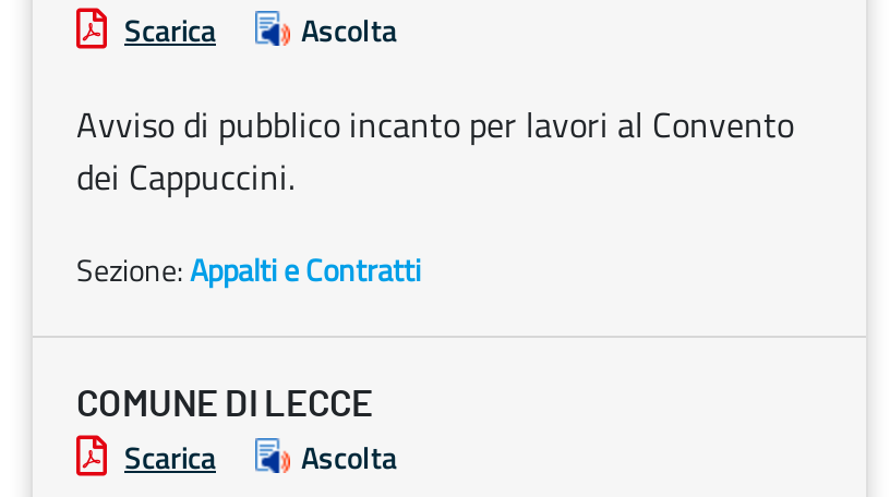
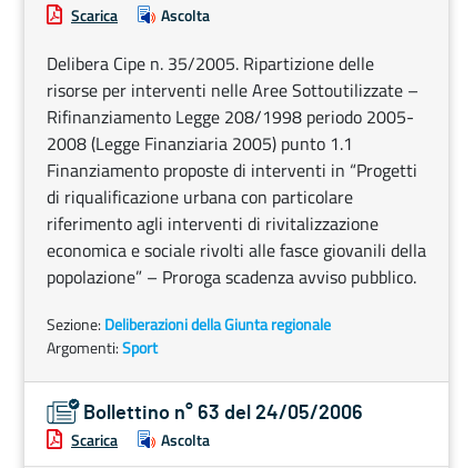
[76,98,794,203] Avviso di pubblico incanto per lavori al Convento | dei Cappuccini. -> [47,50,426,290] Delibera Cipe n. 35/2005. Ripartizione delle | risorse per interventi nelle Aree Sottoutilizzate – | Rifinanziamento Legge 208/1998 periodo 2005- | 2008 (Legge Finanziaria 2005) punto 1.1 | Finanziamento proposte di interventi in “Progetti | di riqualificazione urbana con particolare | riferimento agli interventi di rivitalizzazione | economica e sociale rivolti alle fasce giovanili della | popolazione” – Proroga scadenza avviso pubblico.
[76,246,421,292] Sezione: Appalti e Contratti -> [47,312,331,359] Sezione: Deliberazioni della Giunta regionale | Argomenti: Sport
[76,386,373,423] COMUNE DI LECCE -> [83,404,363,424] Bollettino n° 63 del 24/05/2006

